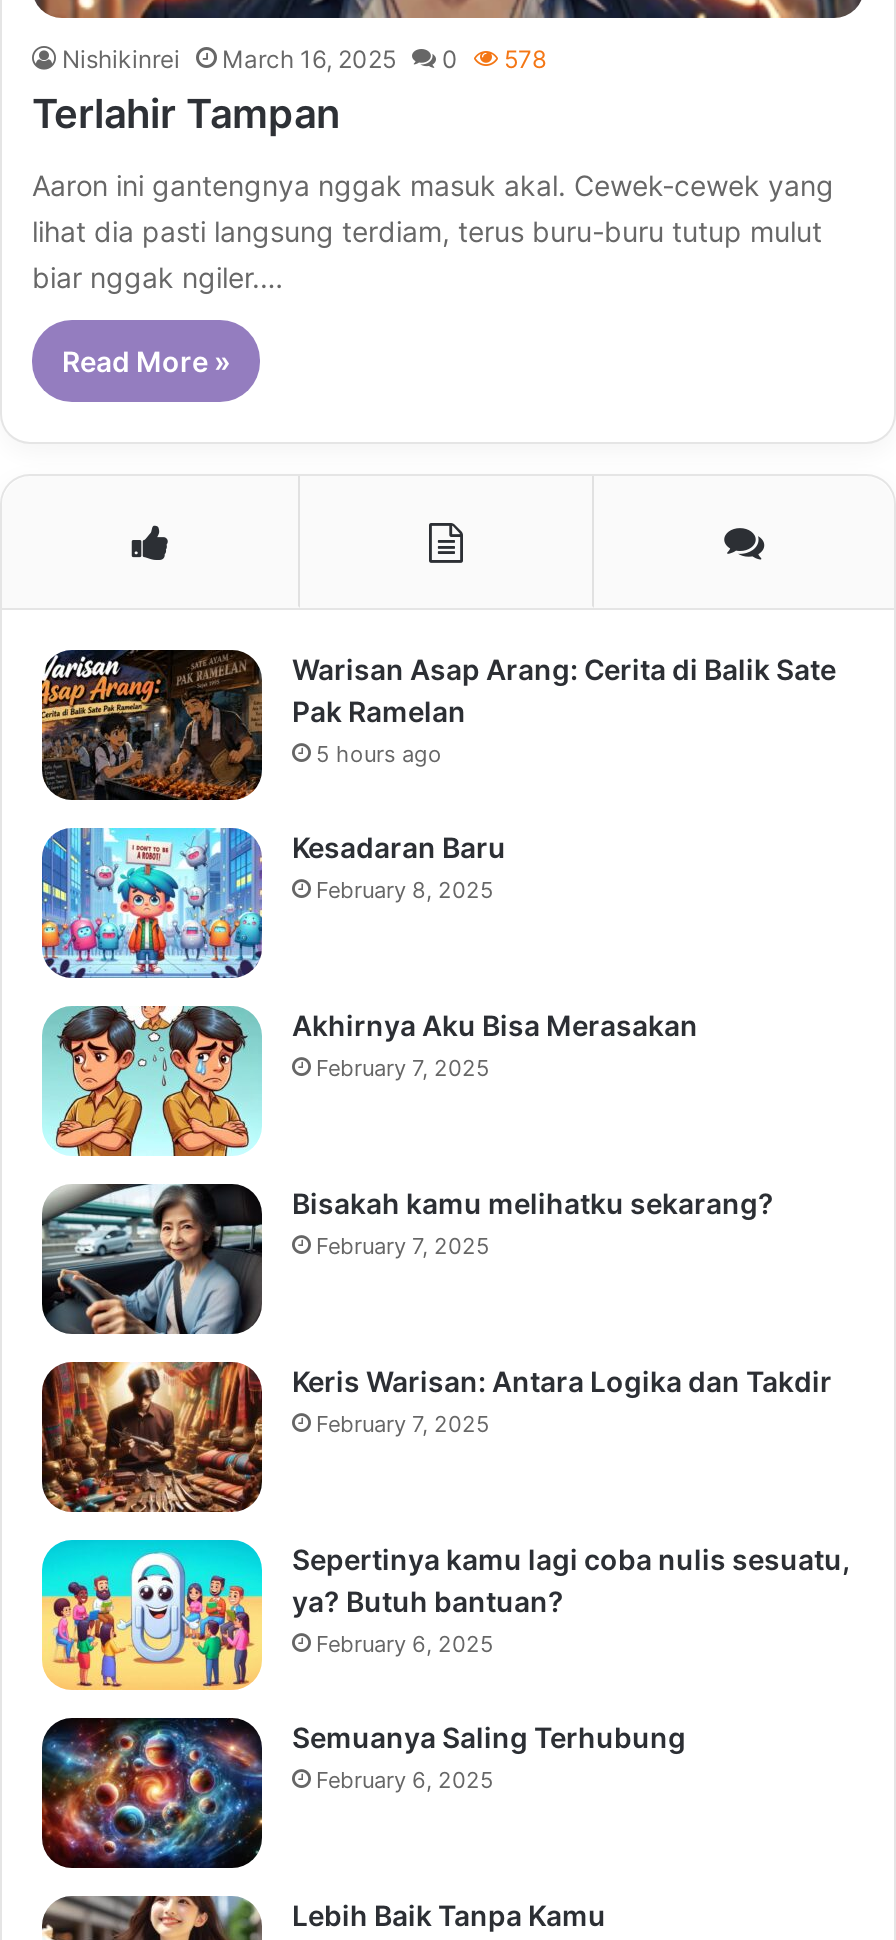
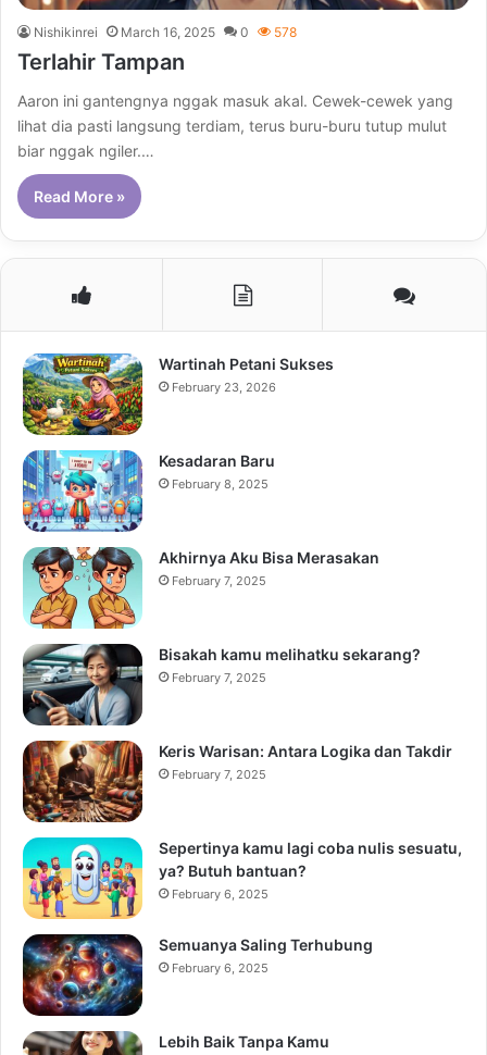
[40,648,836,802] [image] | Warisan Asap Arang: Cerita di Balik Sate | Pak Ramelan | 5 hours ago -> [22,352,334,436] [image] | Wartinah Petani Sukses | February 23, 2026

